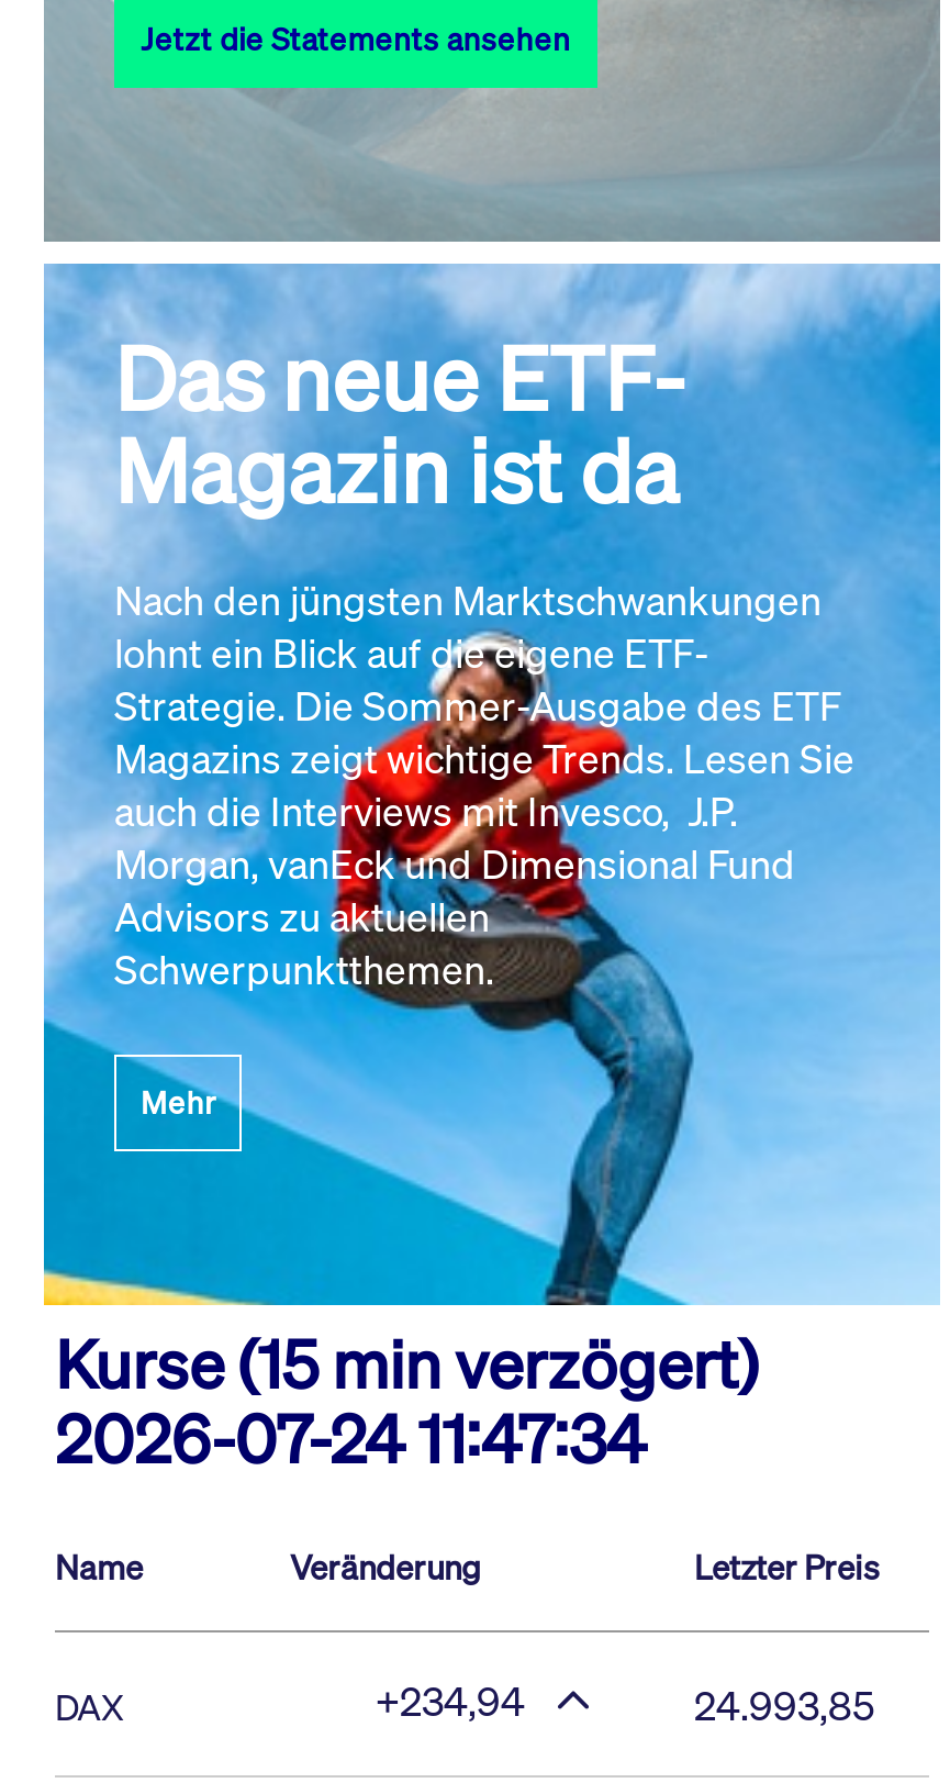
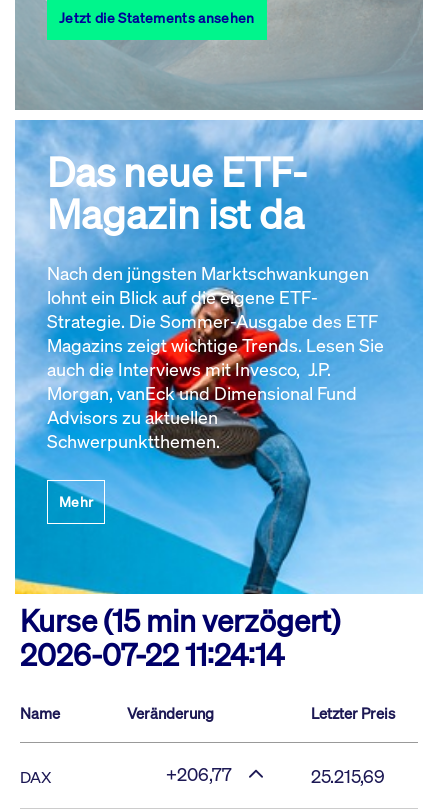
[55,1395,646,1483] 2026-07-24 11:47:34 -> [20,635,284,675] 2026-07-22 11:24:14
[376,1674,525,1727] +234,94 -> [166,762,232,786] +206,77
[694,1679,874,1731] 24.993,85 -> [311,764,385,788] 25.215,69

